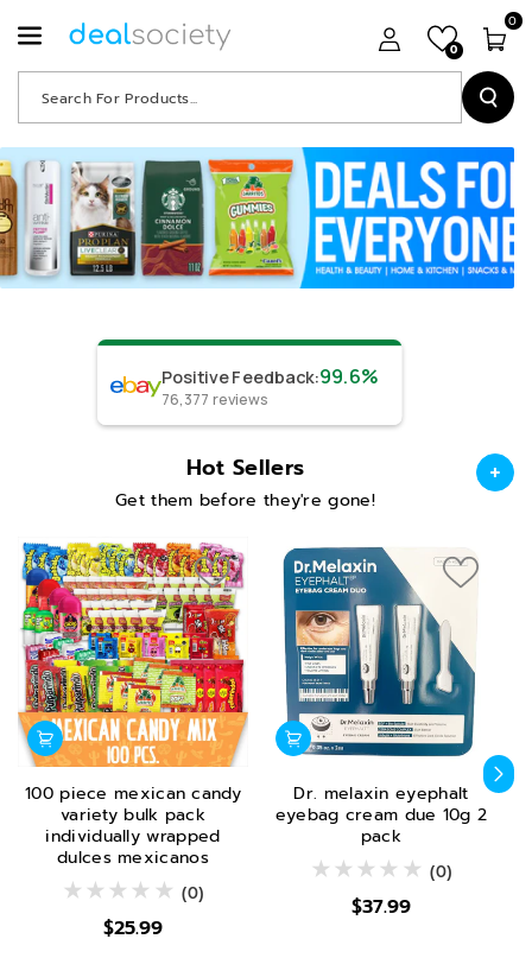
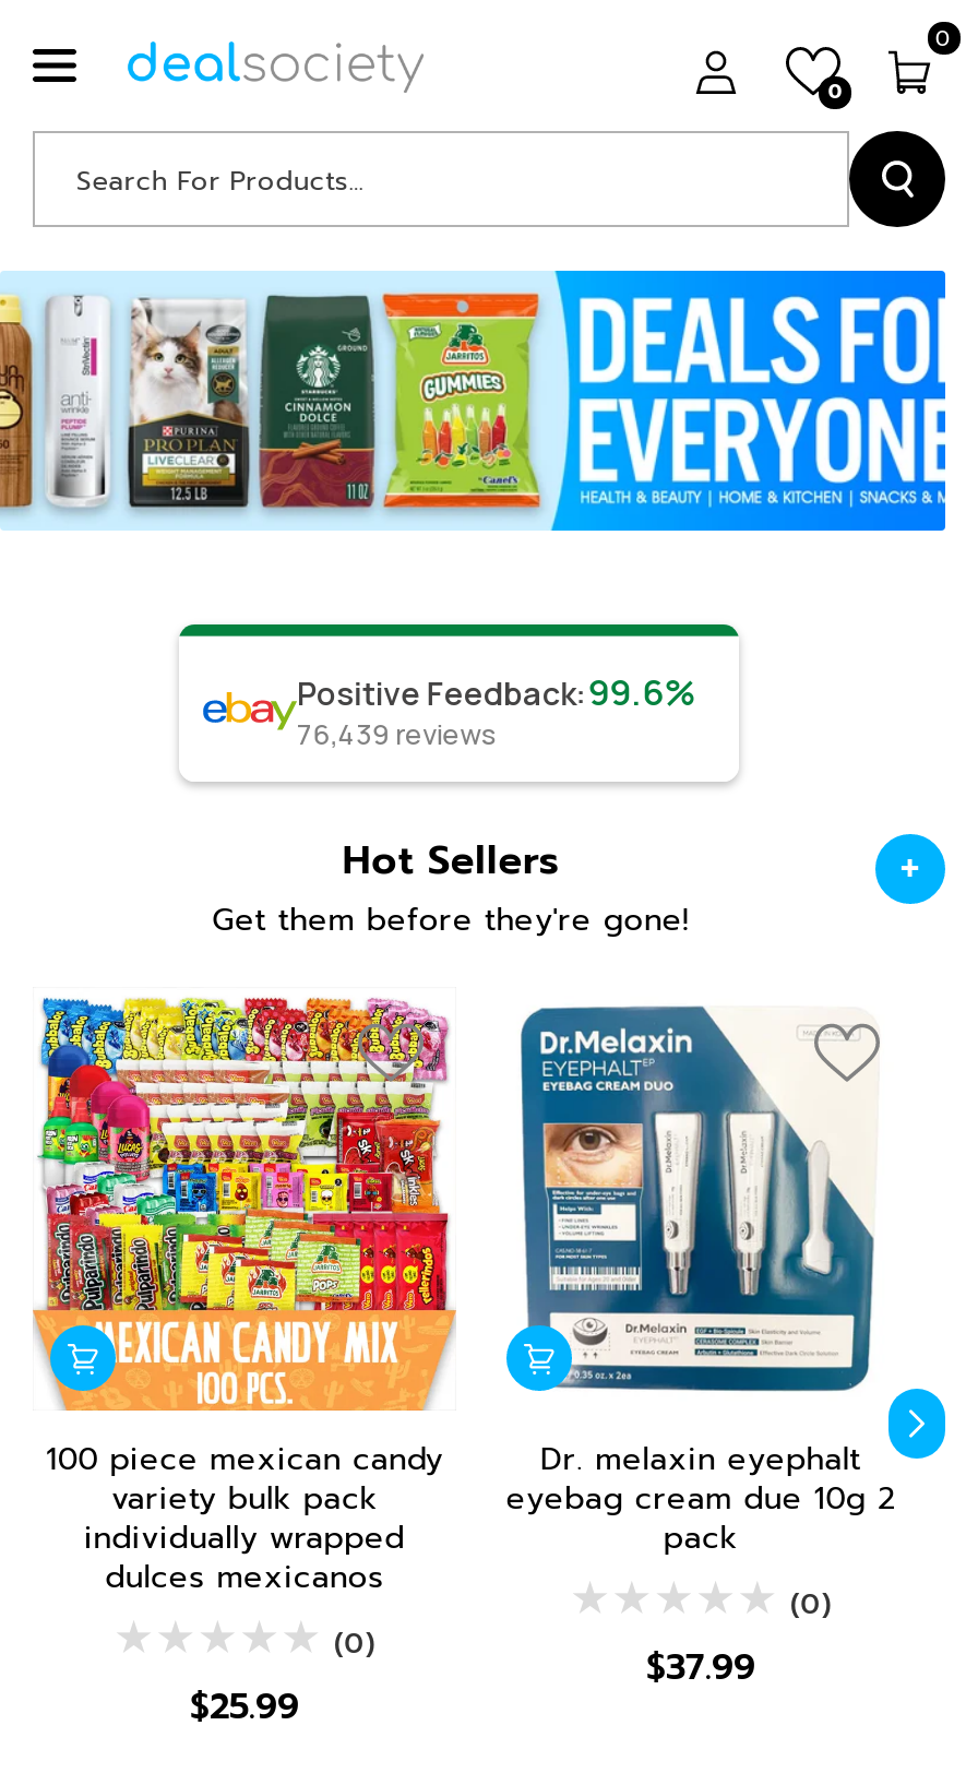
[161,389,268,409] 76,377 reviews -> [296,715,496,752] 76,439 reviews

